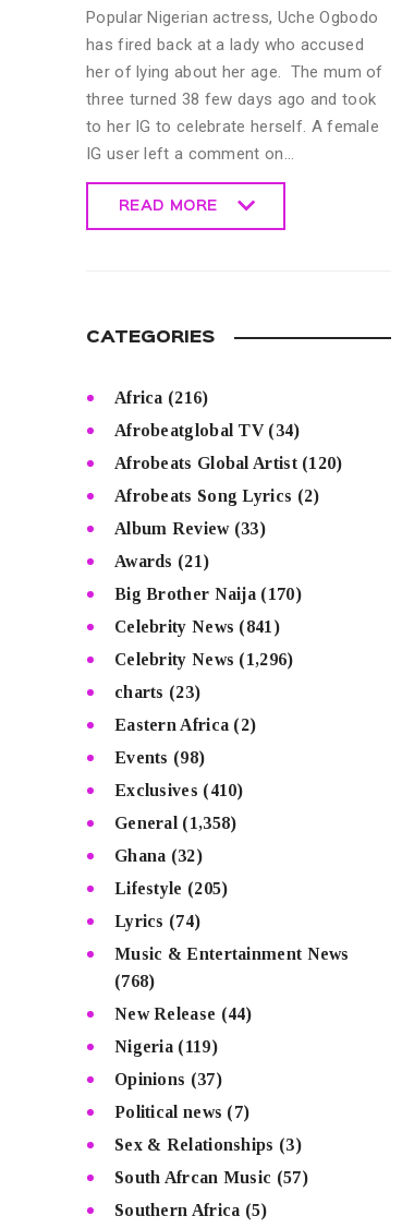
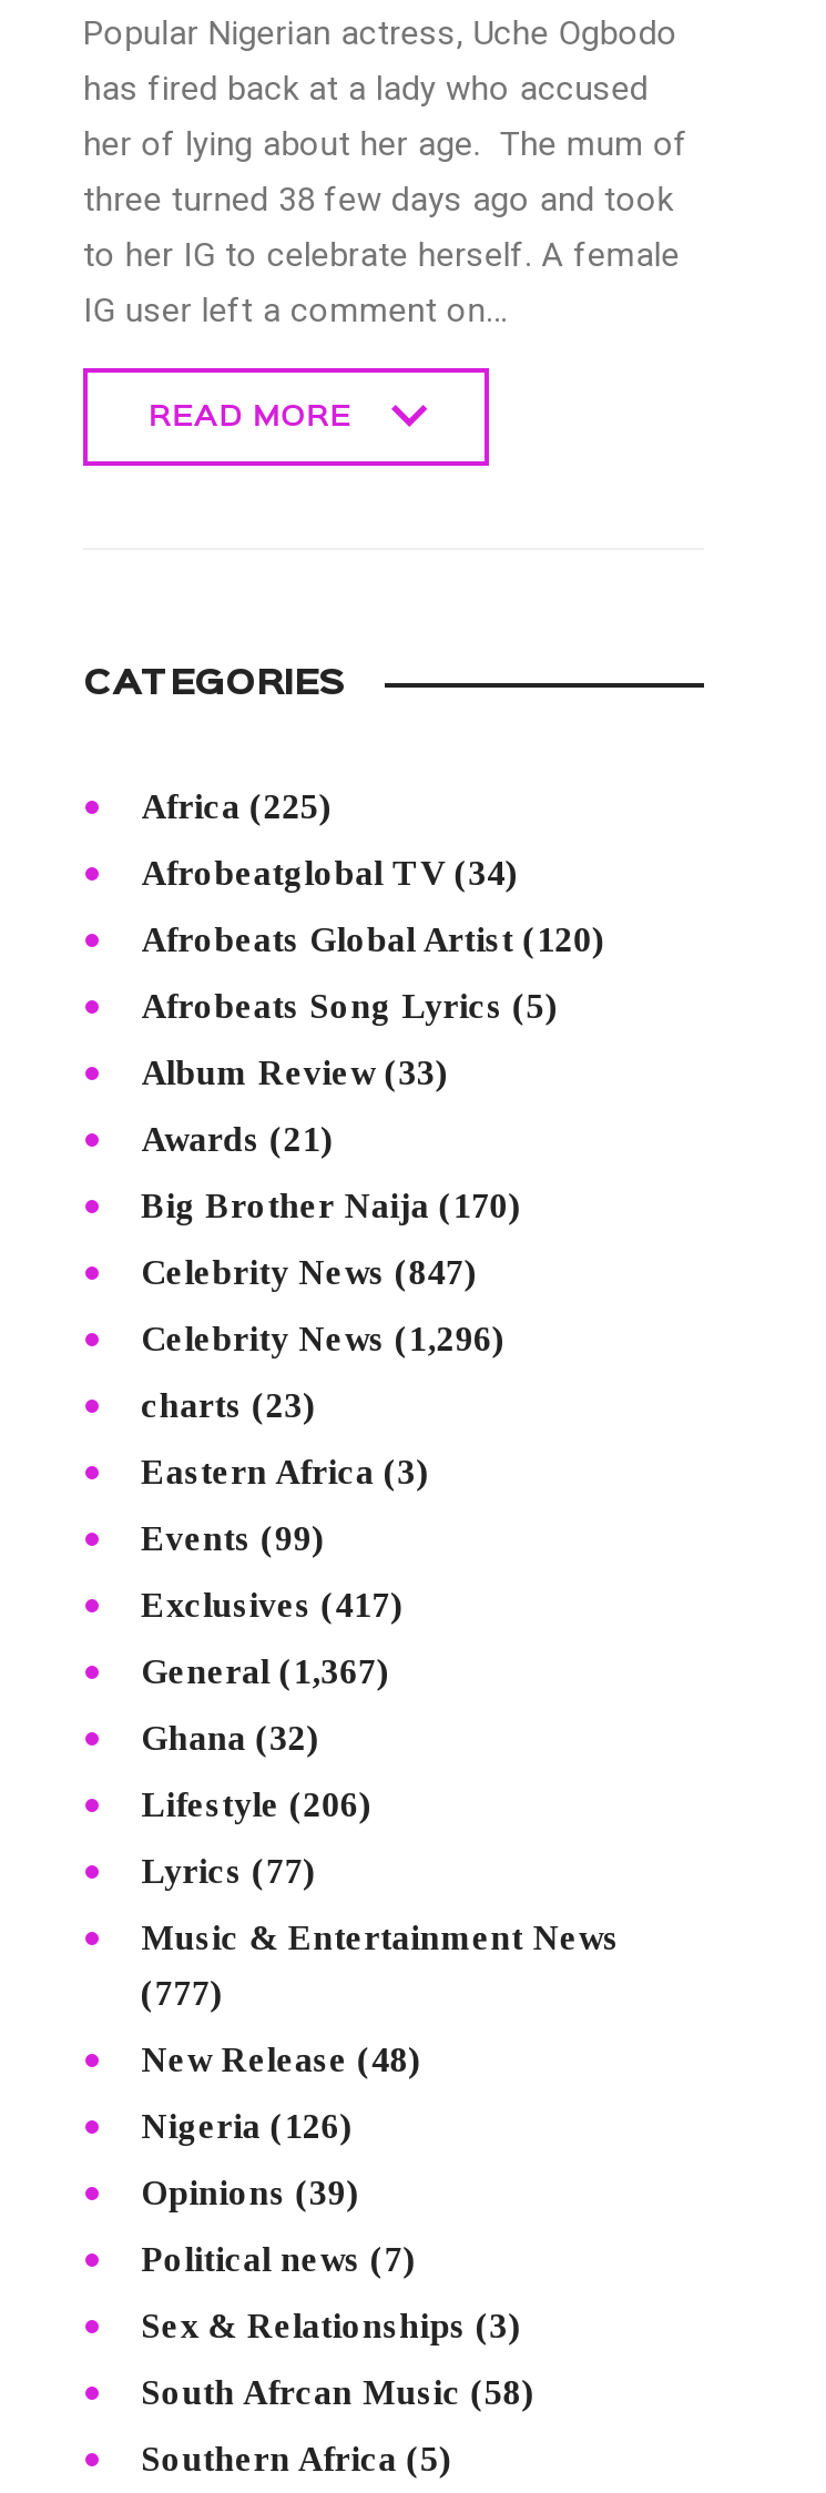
[114,388,209,406] Africa (216) -> [141,786,333,824] Africa (225)
[114,486,320,505] Afrobeats Song Lyrics (2) -> [141,986,559,1024] Afrobeats Song Lyrics (5)
[114,617,280,635] Celebrity News (841) -> [141,1252,478,1290] Celebrity News (847)
[114,715,256,734] Eastern Africa (2) -> [141,1452,430,1490] Eastern Africa (3)
[114,748,205,766] Events (98) -> [141,1518,326,1556] Events (99)
[114,780,244,799] Exclusives (410) -> [141,1585,404,1623] Exclusives (417)
[114,813,237,832] General (1,358) -> [141,1652,390,1689] General (1,367)
[114,879,228,897] Lifestyle (205) -> [141,1785,373,1822] Lifestyle (206)
[114,911,201,930] Lyrics (74) -> [141,1851,317,1889] Lyrics (77)
[114,971,155,990] (768) -> [141,1973,224,2011] (777)
[114,1004,253,1023] New Release (44) -> [141,2040,422,2077] New Release (48)
[114,1037,218,1055] Nigeria (119) -> [141,2106,353,2144] Nigeria (126)
[114,1069,222,1088] Opinions (37) -> [141,2173,360,2210] Opinions (39)
[114,1168,308,1186] South Afrcan Music (57) -> [141,2372,535,2410] South Afrcan Music (58)

